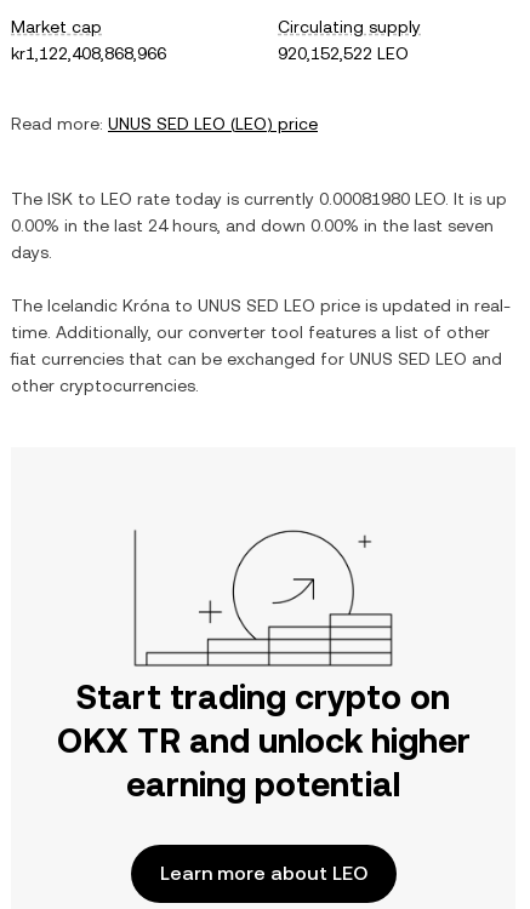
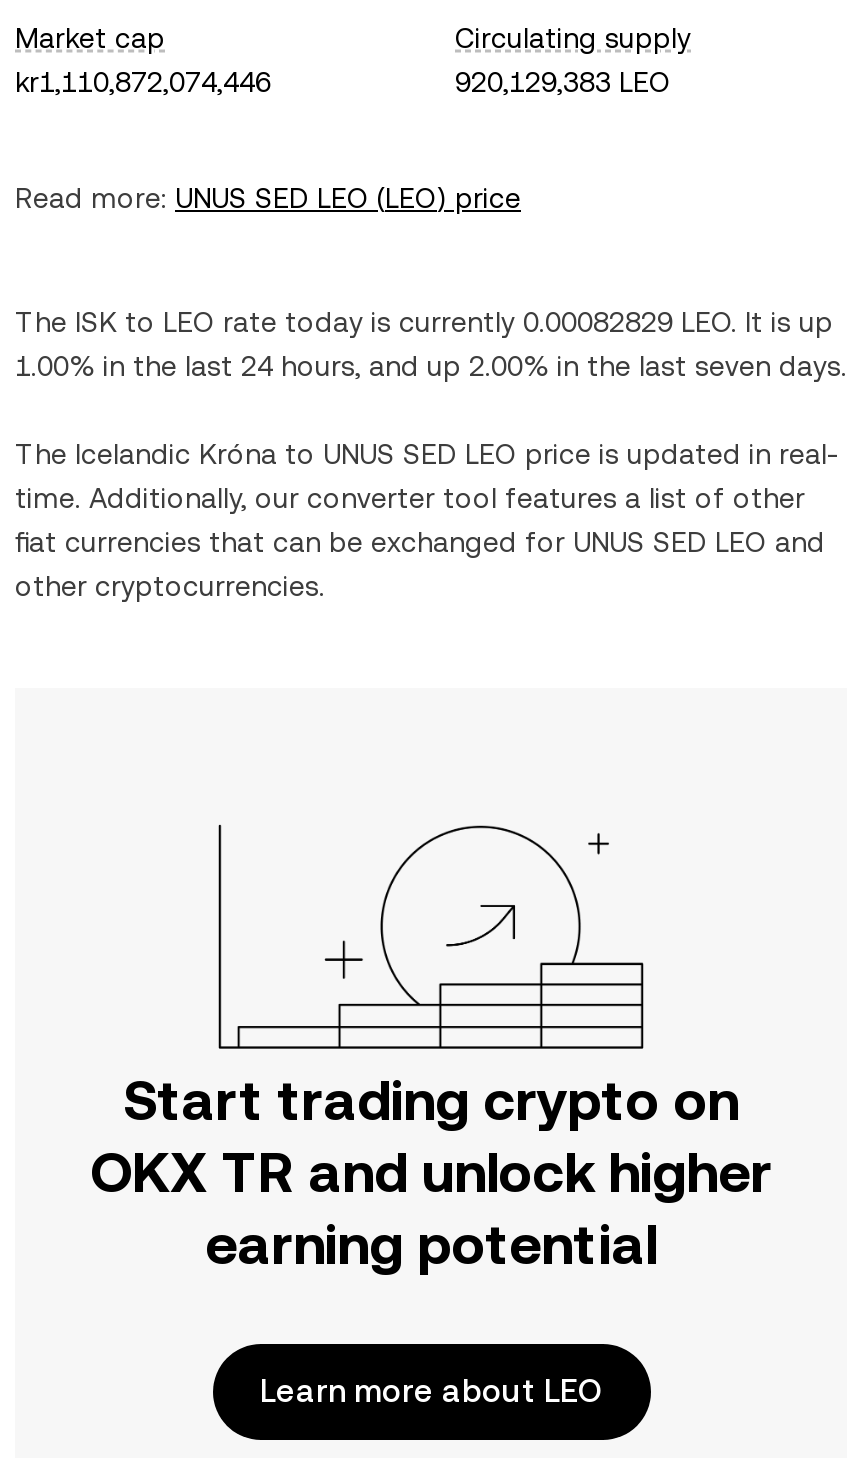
[11,44,166,63] kr1,122,408,868,966 -> [15,66,271,98] kr1,110,872,074,446
[278,44,409,63] 920,152,522 LEO -> [455,66,671,98] 920,129,383 LEO
[11,189,507,262] The ISK to LEO rate today is currently 0.00081980 LEO. It is up | 0.00% in the last 24 hours, and down 0.00% in the last seven | days. -> [15,306,847,382] The ISK to LEO rate today is currently 0.00082829 LEO. It is up | 1.00% in the last 24 hours, and up 2.00% in the last seven days.

